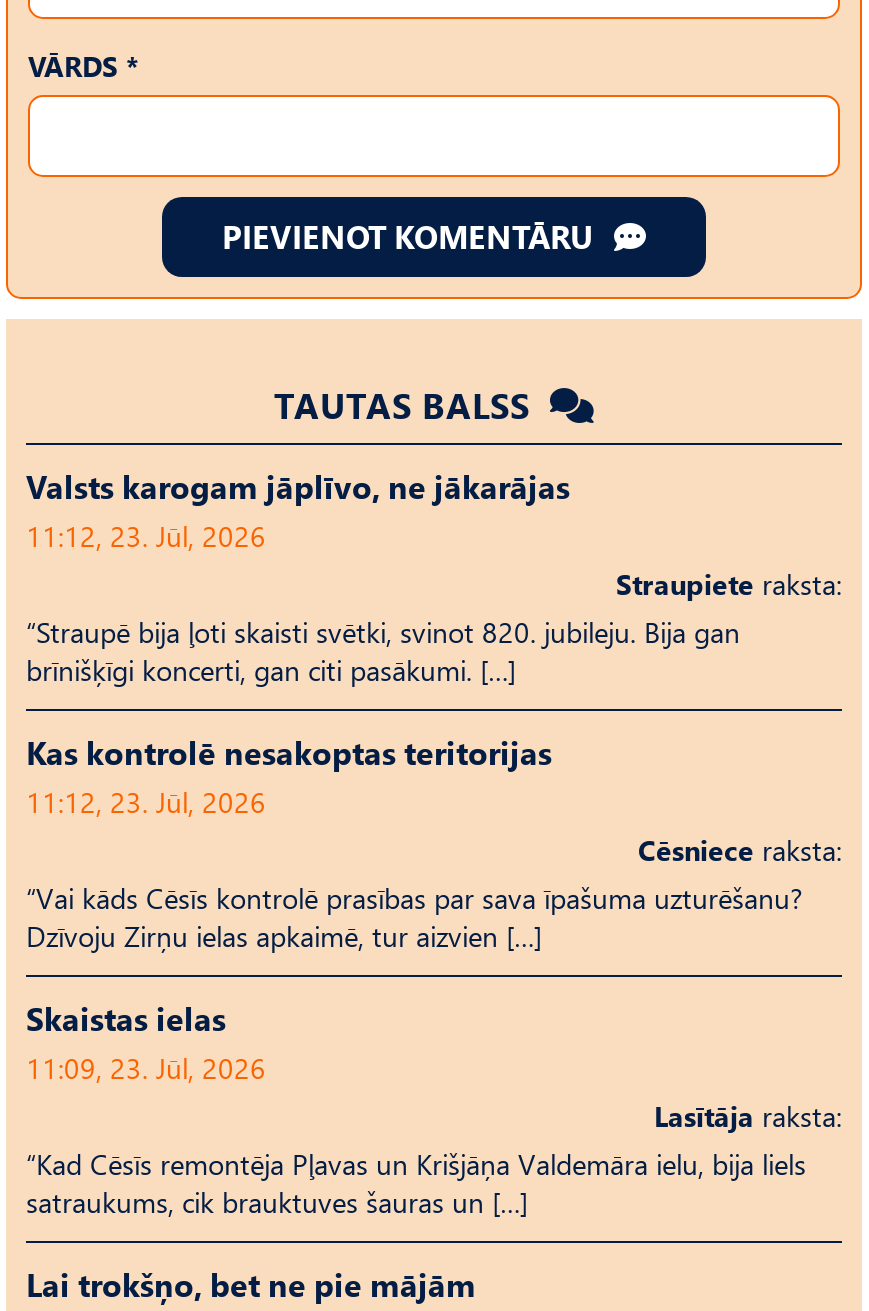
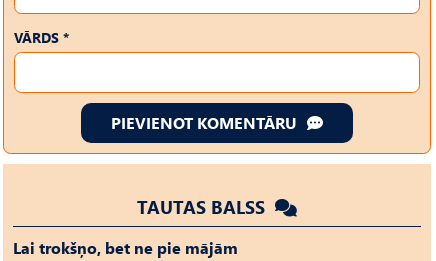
[26,464,842,1220] Valsts karogam jāplīvo, ne jākarājas | 11:12, 23. Jūl, 2026 | Straupiete raksta: | “Straupē bija ļoti skaisti svētki, svinot 820. jubileju. Bija gan | brīnišķīgi koncerti, gan citi pasākumi. […] | Kas kontrolē nesakoptas teritorijas | 11:12, 23. Jūl, 2026 | Cēsniece raksta: | “Vai kāds Cēsīs kontrolē prasības par sava īpašuma uzturēšanu? | Dzīvoju Zirņu ielas apkaimē, tur aizvien […] | Skaistas ielas | 11:09, 23. Jūl, 2026 | Lasītāja raksta: | “Kad Cēsīs remontēja Pļavas un Krišjāņa Valdemāra ielu, bija liels | satraukums, cik brauktuves šauras un […] -> none

